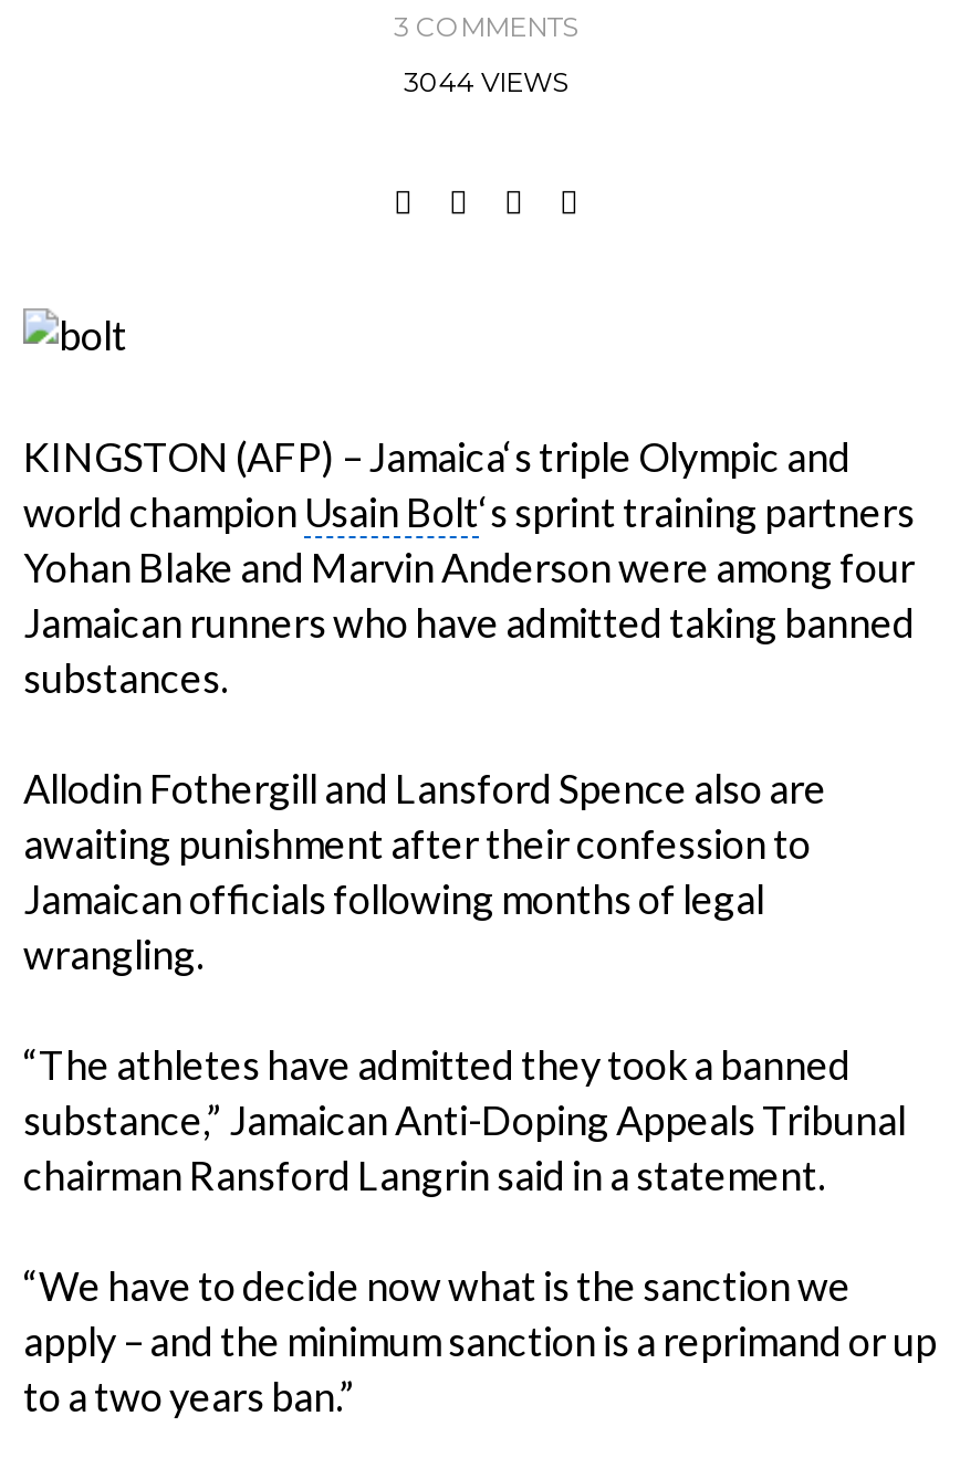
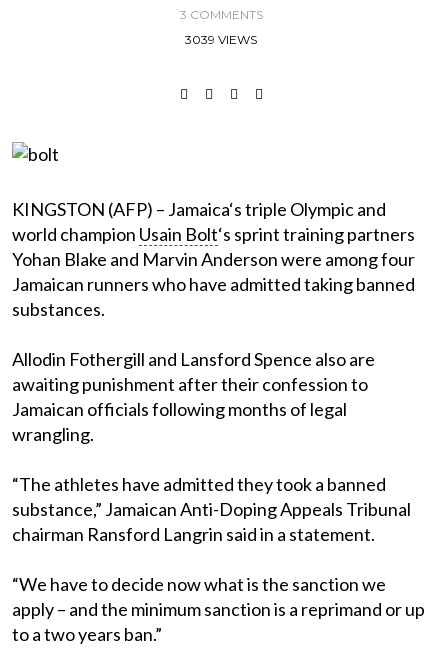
[404,65,567,98] 3044 VIEWS -> [185,32,257,47] 3039 VIEWS

